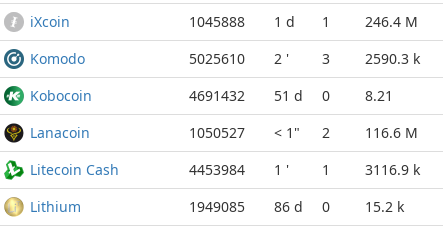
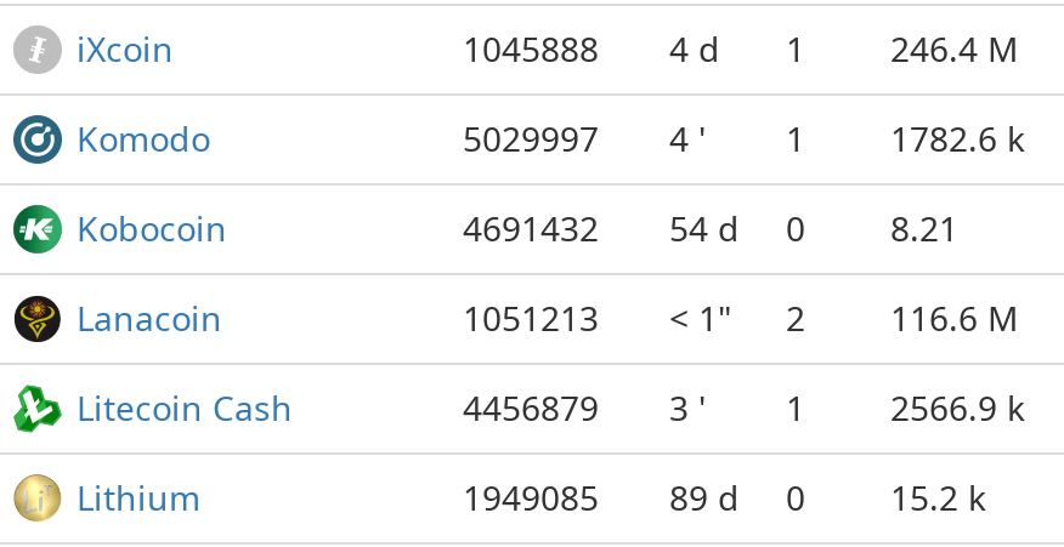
[189,12,418,31] 1045888 1 d 1 246.4 M -> [463,26,1019,73] 1045888 4 d 1 246.4 M
[189,49,245,68] 5025610 -> [463,116,599,162] 5029997
[274,49,289,68] 2 ' -> [669,116,706,162] 4 '
[322,49,330,68] 3 -> [786,116,805,162] 1
[365,49,420,68] 2590.3 k -> [890,116,1024,162] 1782.6 k
[189,86,393,105] 4691432 51 d 0 8.21 -> [463,206,958,252] 4691432 54 d 0 8.21
[189,123,418,142] 1050527 < 1" 2 116.6 M -> [463,296,1019,342] 1051213 < 1" 2 116.6 M
[189,160,245,179] 4453984 -> [463,385,599,432] 4456879
[274,160,289,179] 1 ' -> [669,385,706,432] 3 '
[365,160,420,179] 3116.9 k -> [890,385,1024,432] 2566.9 k
[189,197,404,216] 1949085 86 d 0 15.2 k -> [463,475,985,521] 1949085 89 d 0 15.2 k

